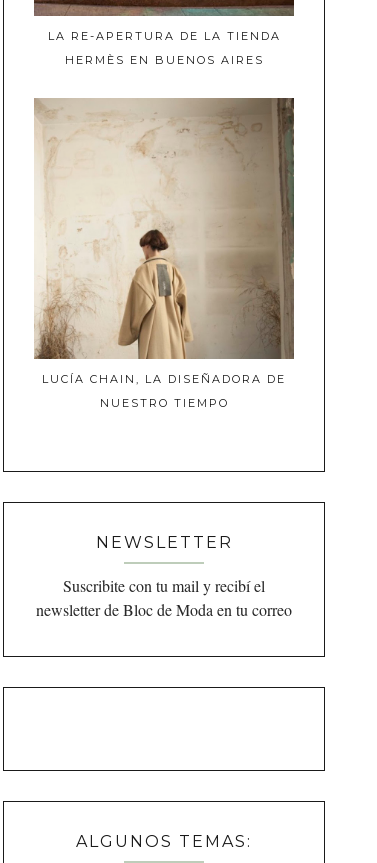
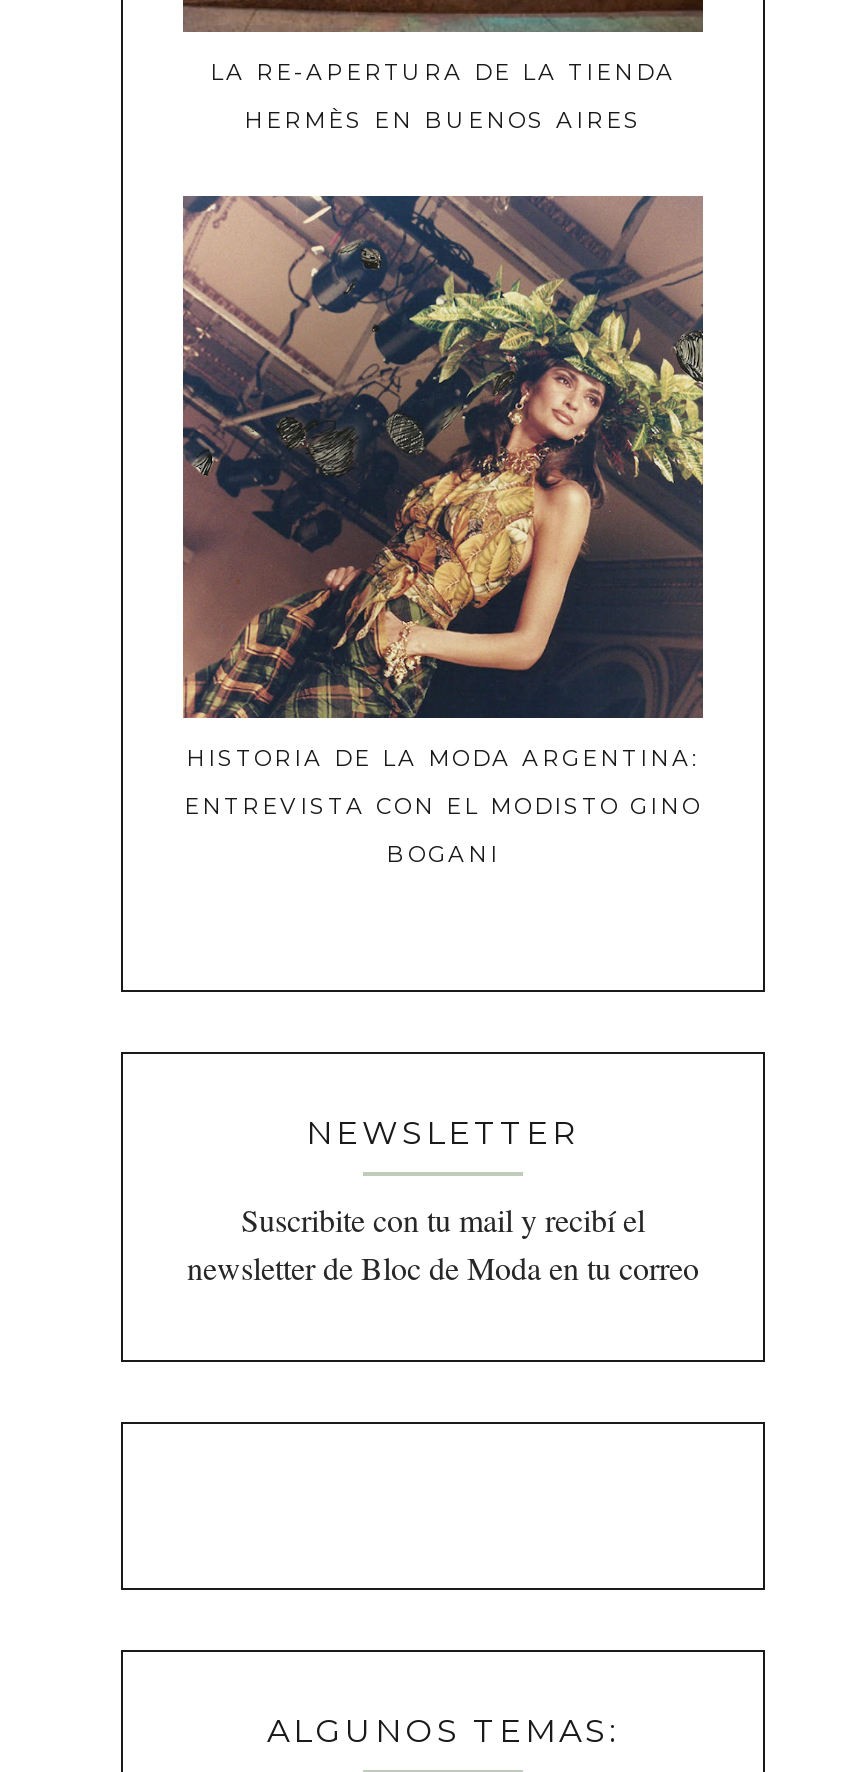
[34,97,295,410] [image] | LUCÍA CHAIN, LA DISEÑADORA DE | NUESTRO TIEMPO -> [181,194,705,868] [image] | HISTORIA DE LA MODA ARGENTINA: | ENTREVISTA CON EL MODISTO GINO | BOGANI

